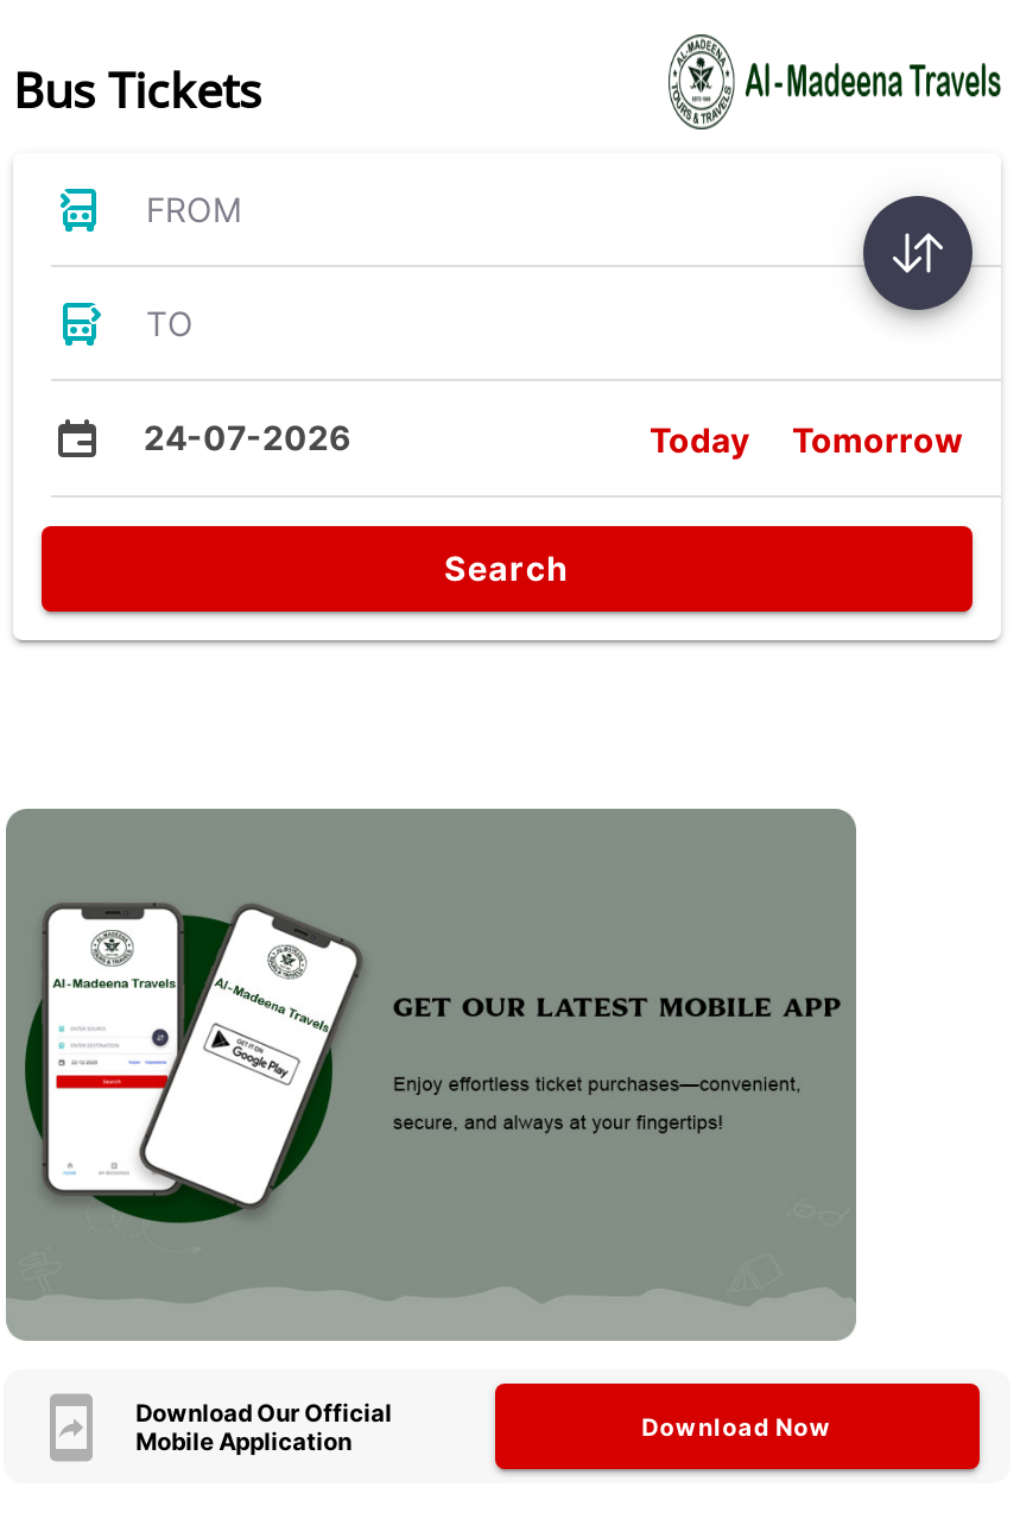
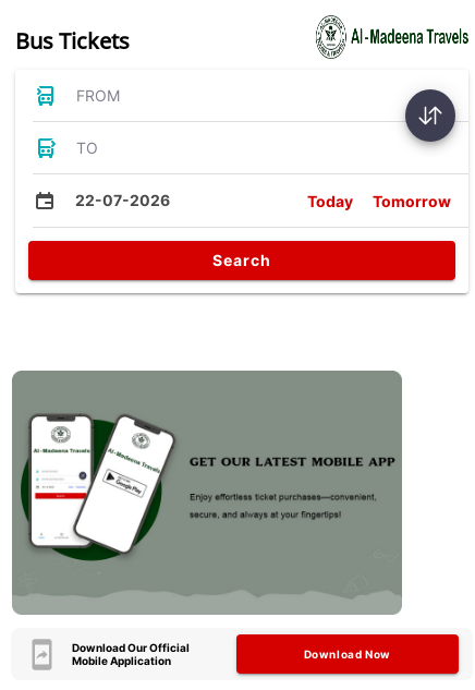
[144,417,350,457] 24-07-2026 -> [75,191,170,209] 22-07-2026

